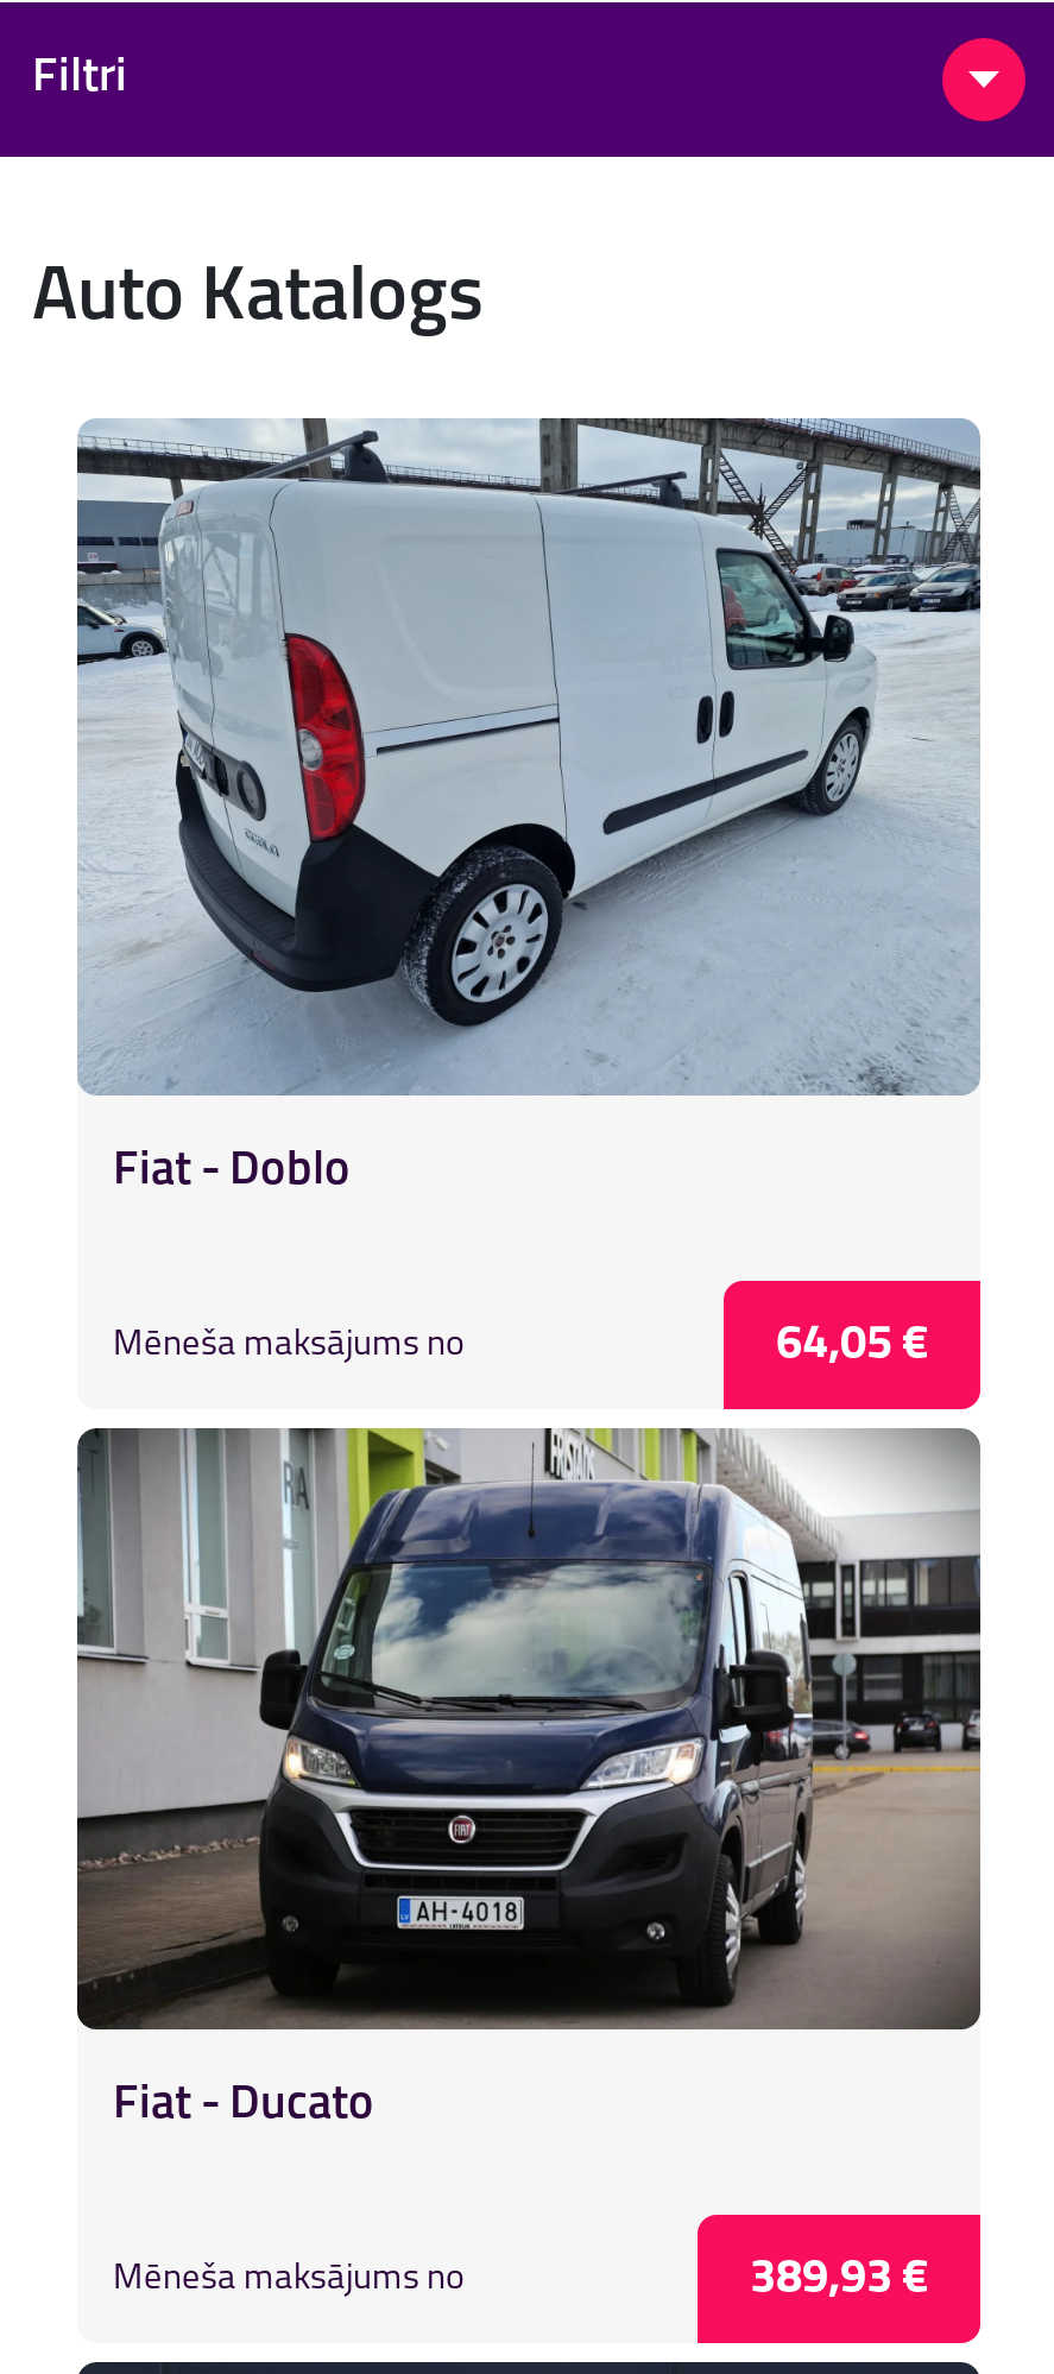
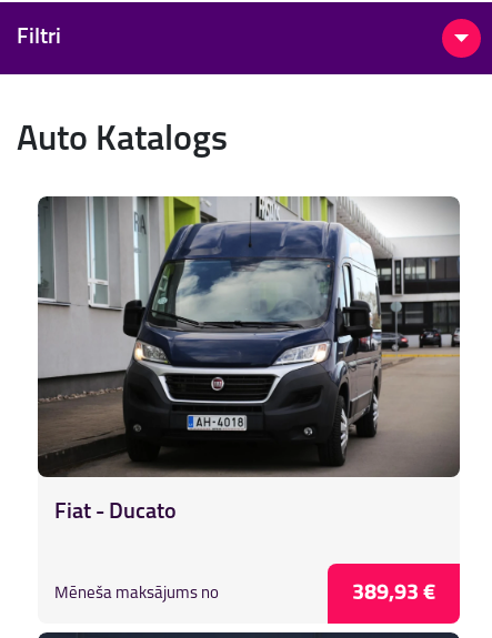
[77,416,980,1195] [image] | Fiat - Doblo -> none
[113,1321,928,1369] Mēneša maksājums no | 64,05 € -> none

